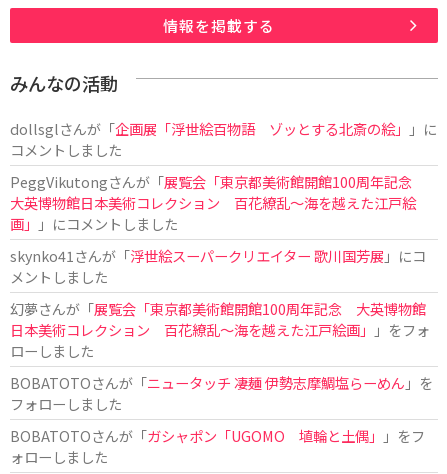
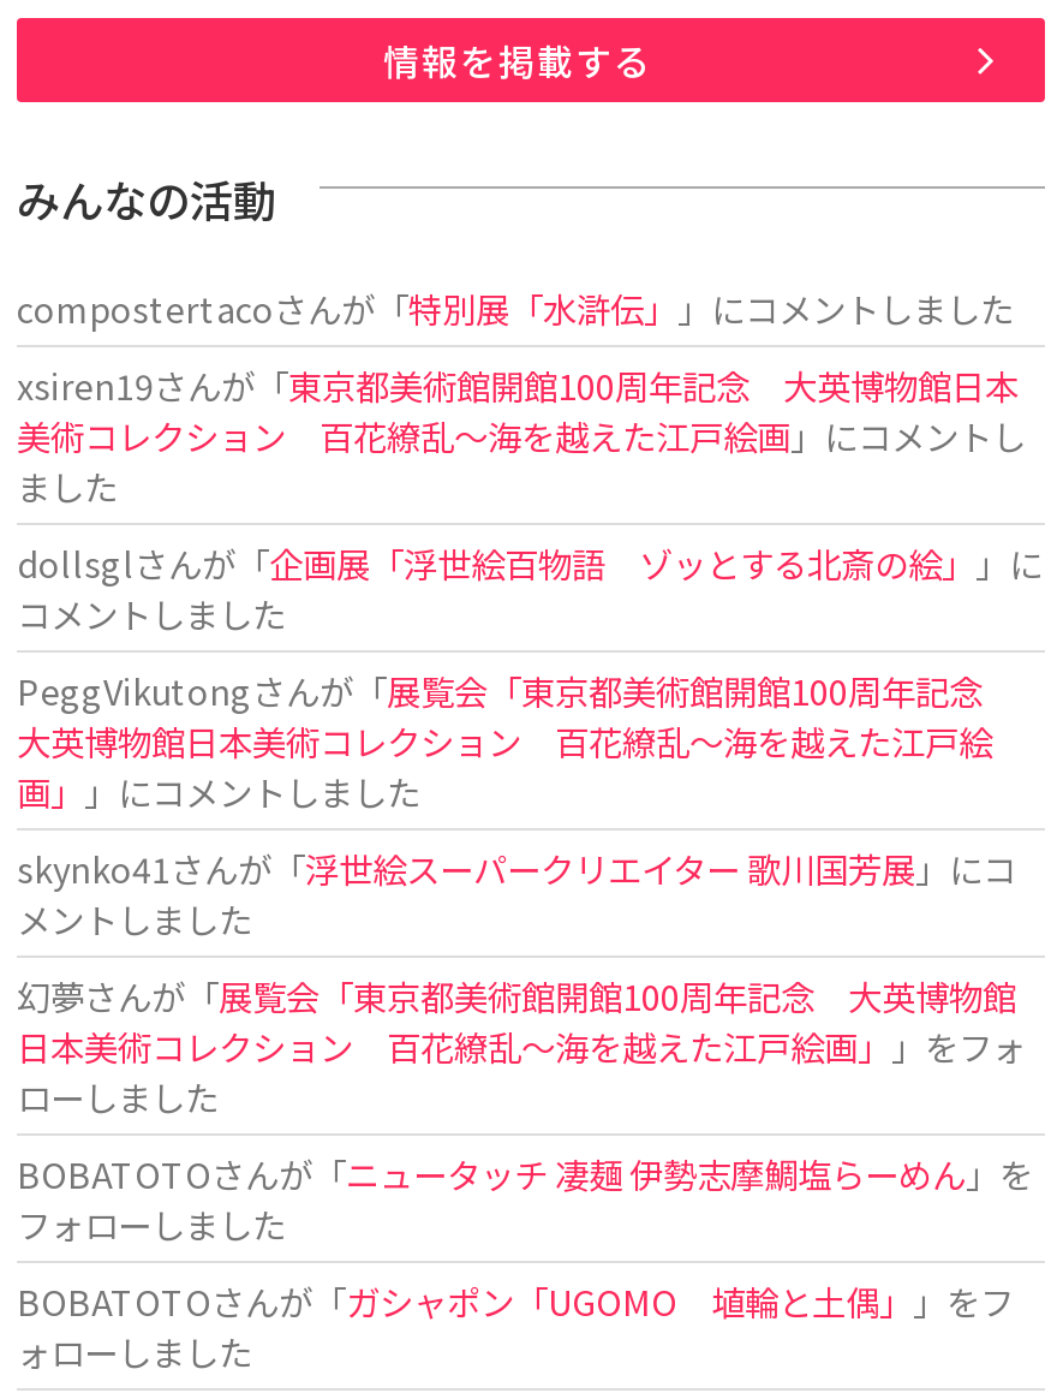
none -> [17,282,1026,511] compostertacoさんが「特別展「水滸伝」」にコメントしました | xsiren19さんが「東京都美術館開館100周年記念 大英博物館日本 | 美術コレクション 百花繚乱～海を越えた江戸絵画」にコメントし | ました

